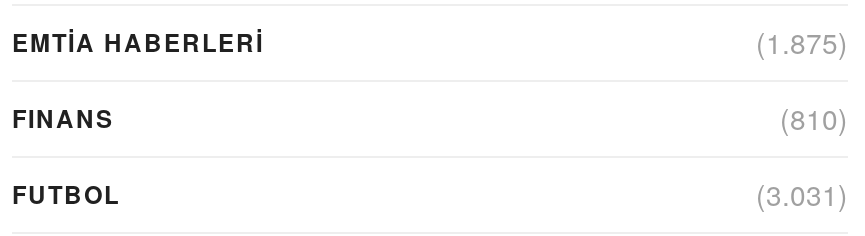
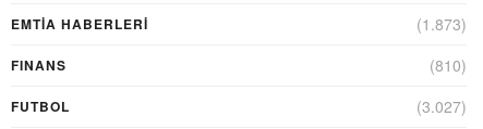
[756,22,848,62] (1.875) -> [416,13,467,35] (1.873)
[756,174,848,214] (3.031) -> [416,95,467,117] (3.027)

